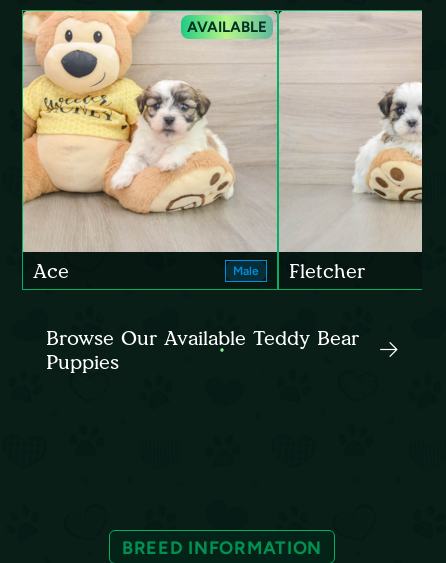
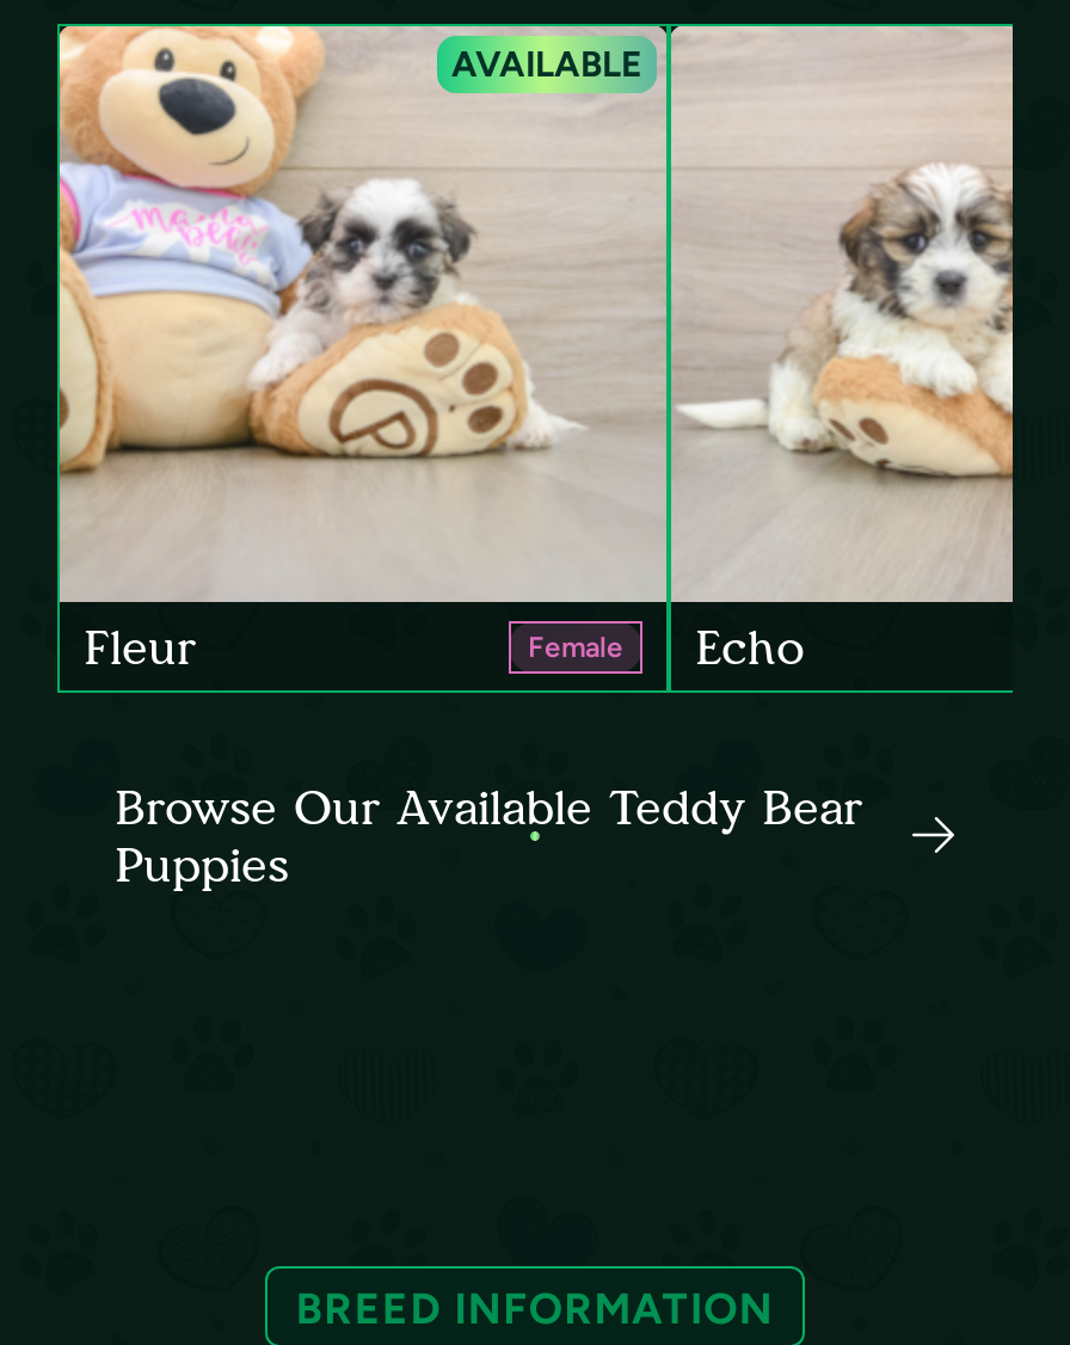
[22,11,262,283] [image] | Ace | Male -> [57,26,623,677] [image] | Fleur | Female
[285,71,423,204] [image] -> [681,167,1015,490] [image]
[289,259,365,283] Fletcher -> [695,620,805,677] Echo

